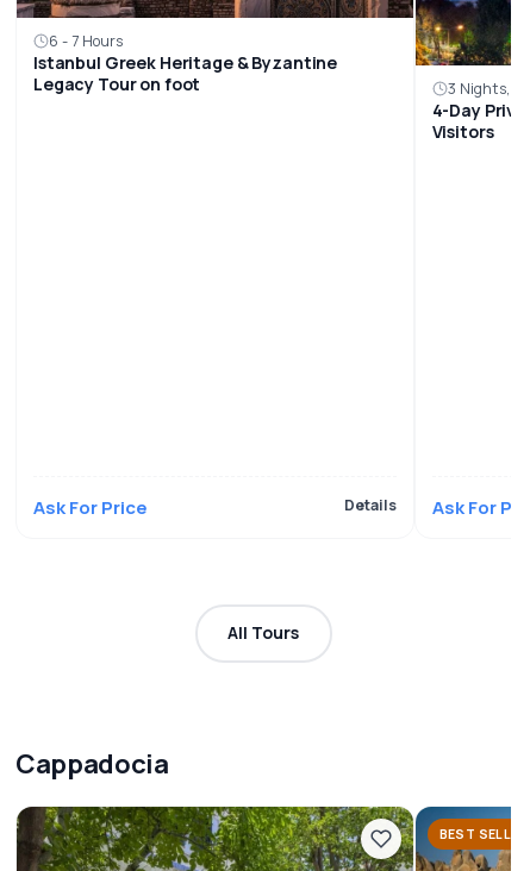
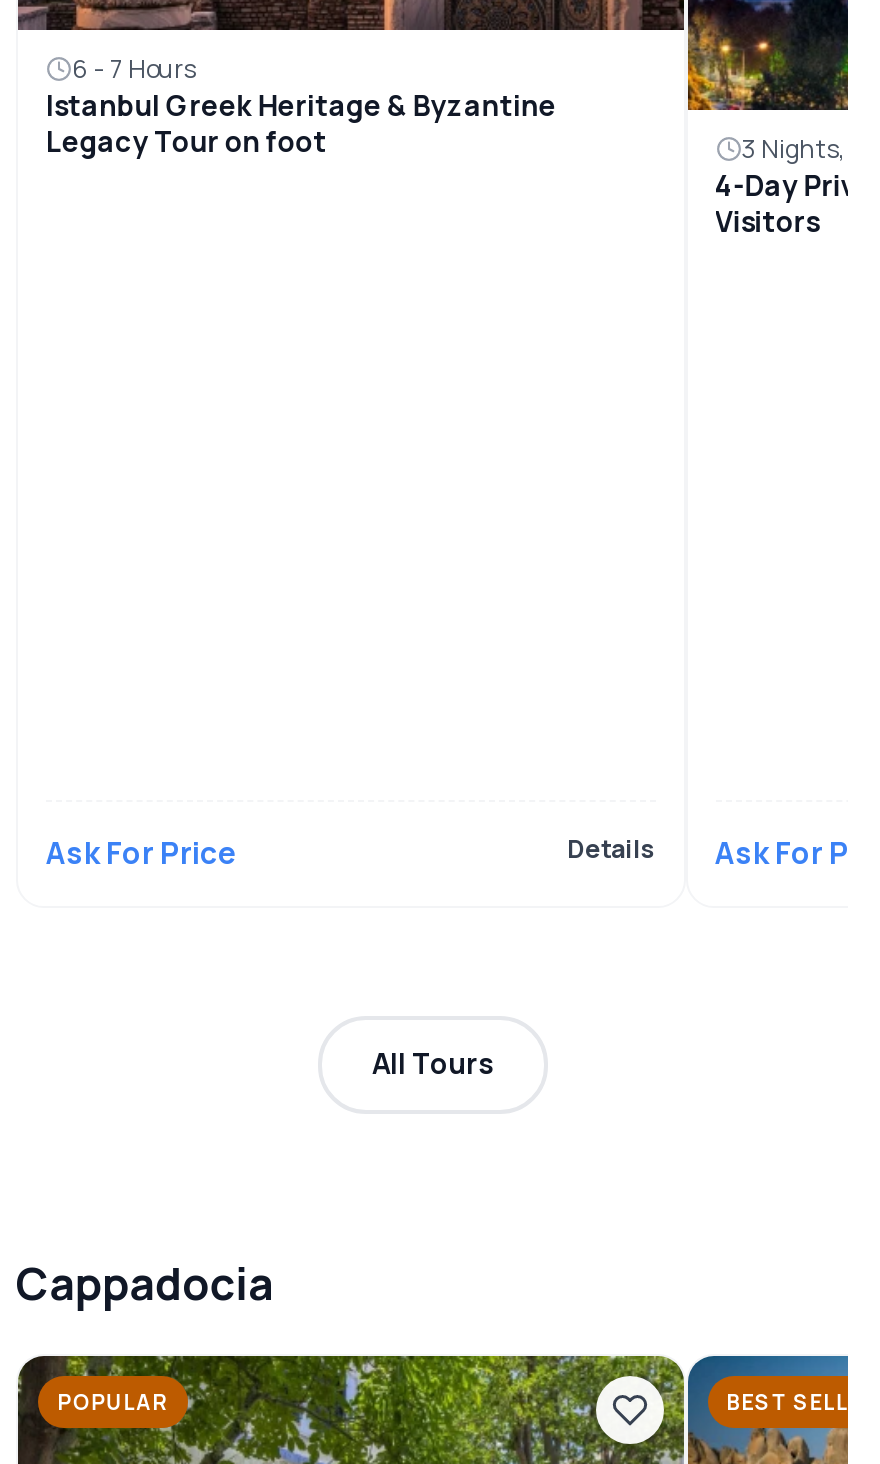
none -> [58,1388,168,1416] POPULAR

